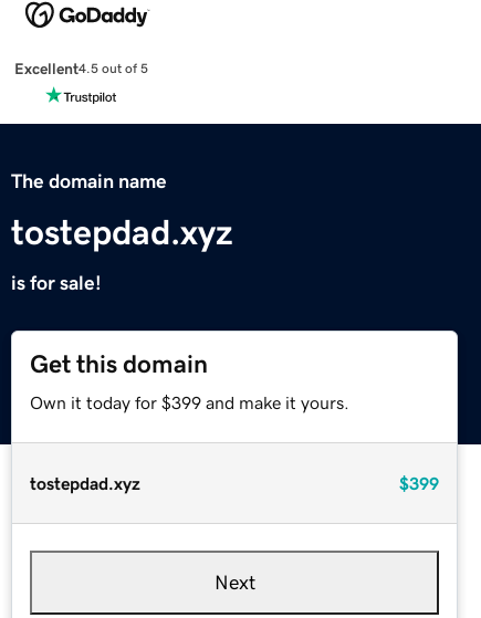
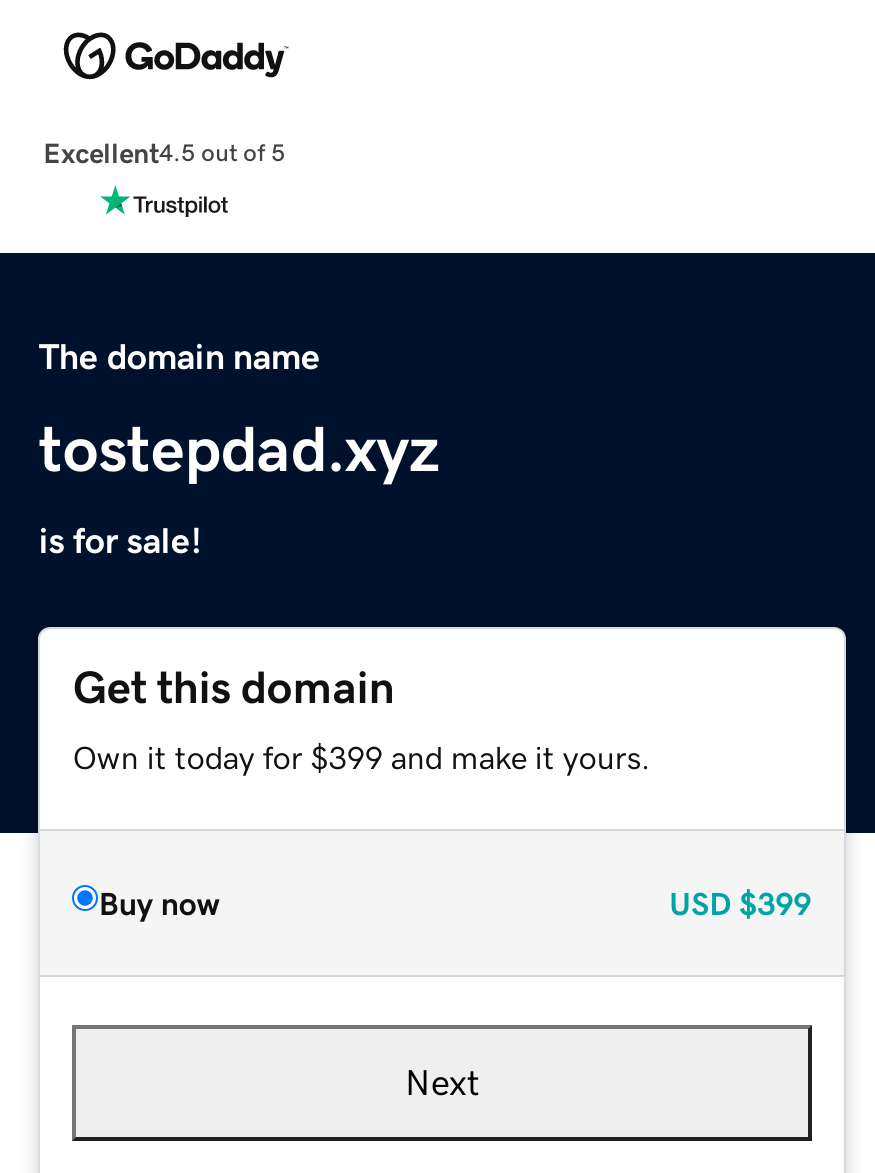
[30,474,439,492] tostepdad.xyz | $399 -> [99,886,811,918] Buy now | USD $399

